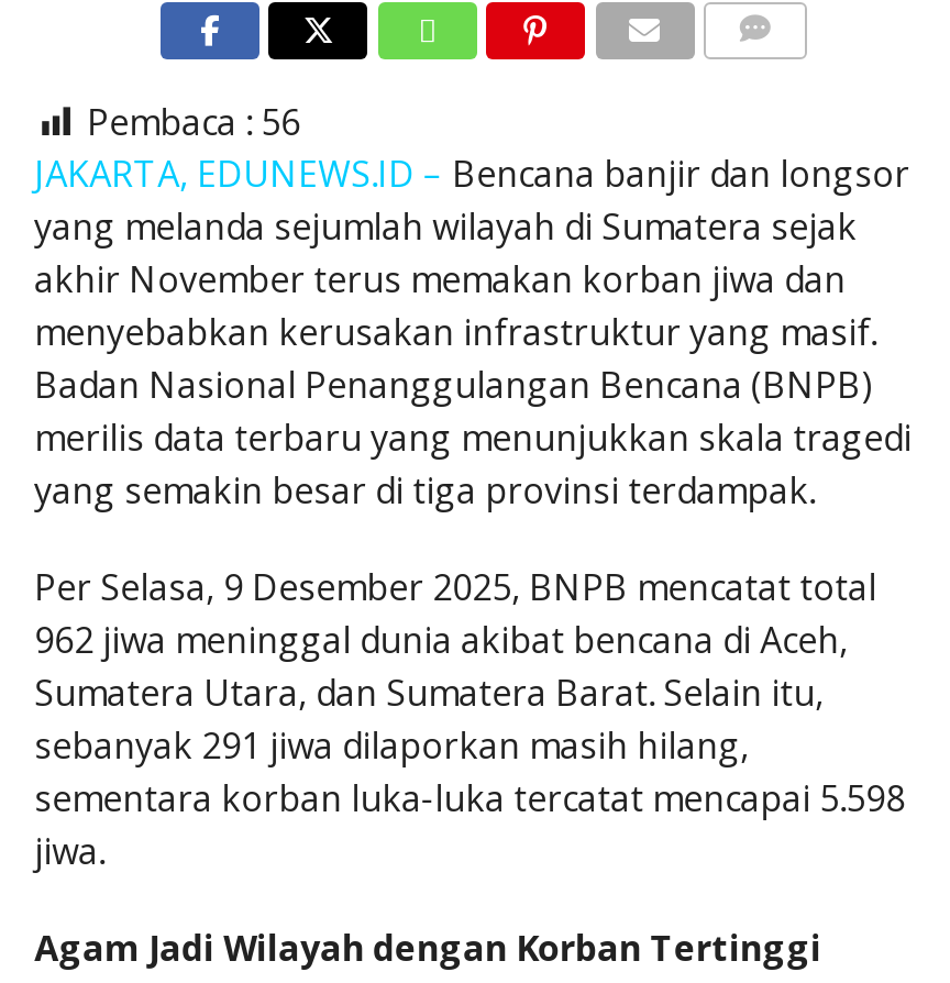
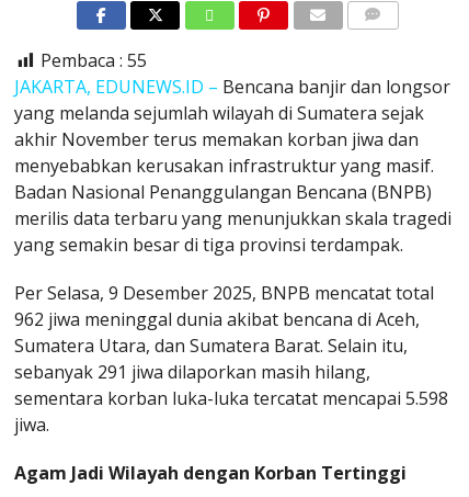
[87,97,300,145] Pembaca : 56 -> [40,48,146,72] Pembaca : 55

